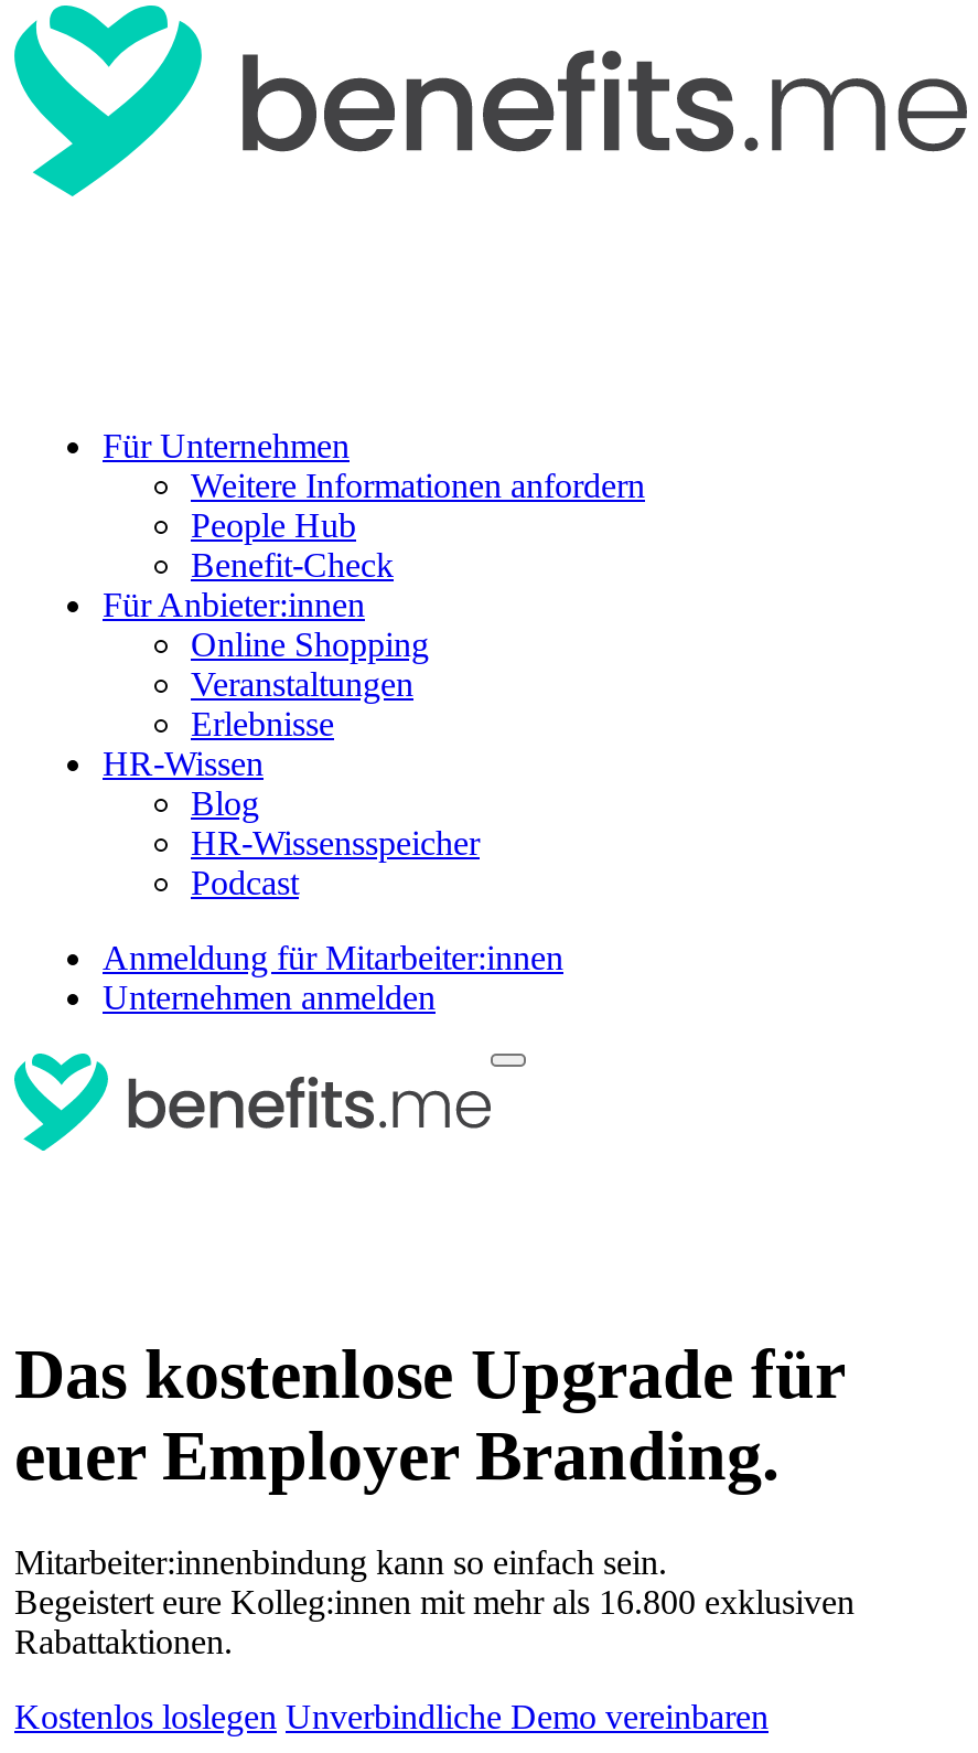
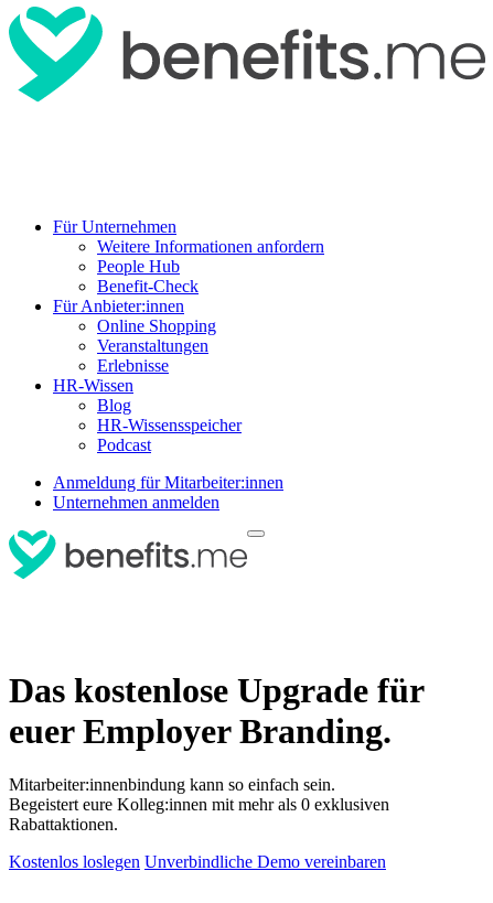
[14,1584,855,1621] Begeistert eure Kolleg:innen mit mehr als 16.800 exklusiven -> [9,795,389,814] Begeistert eure Kolleg:innen mit mehr als 0 exklusiven

